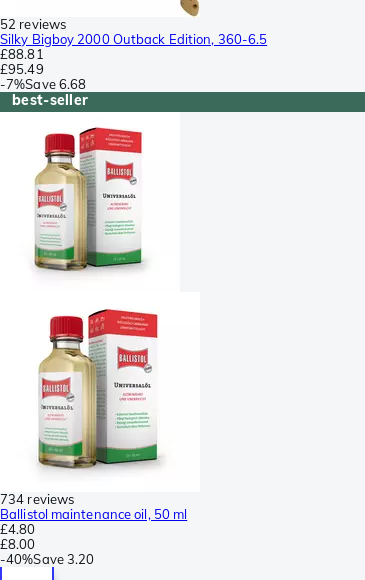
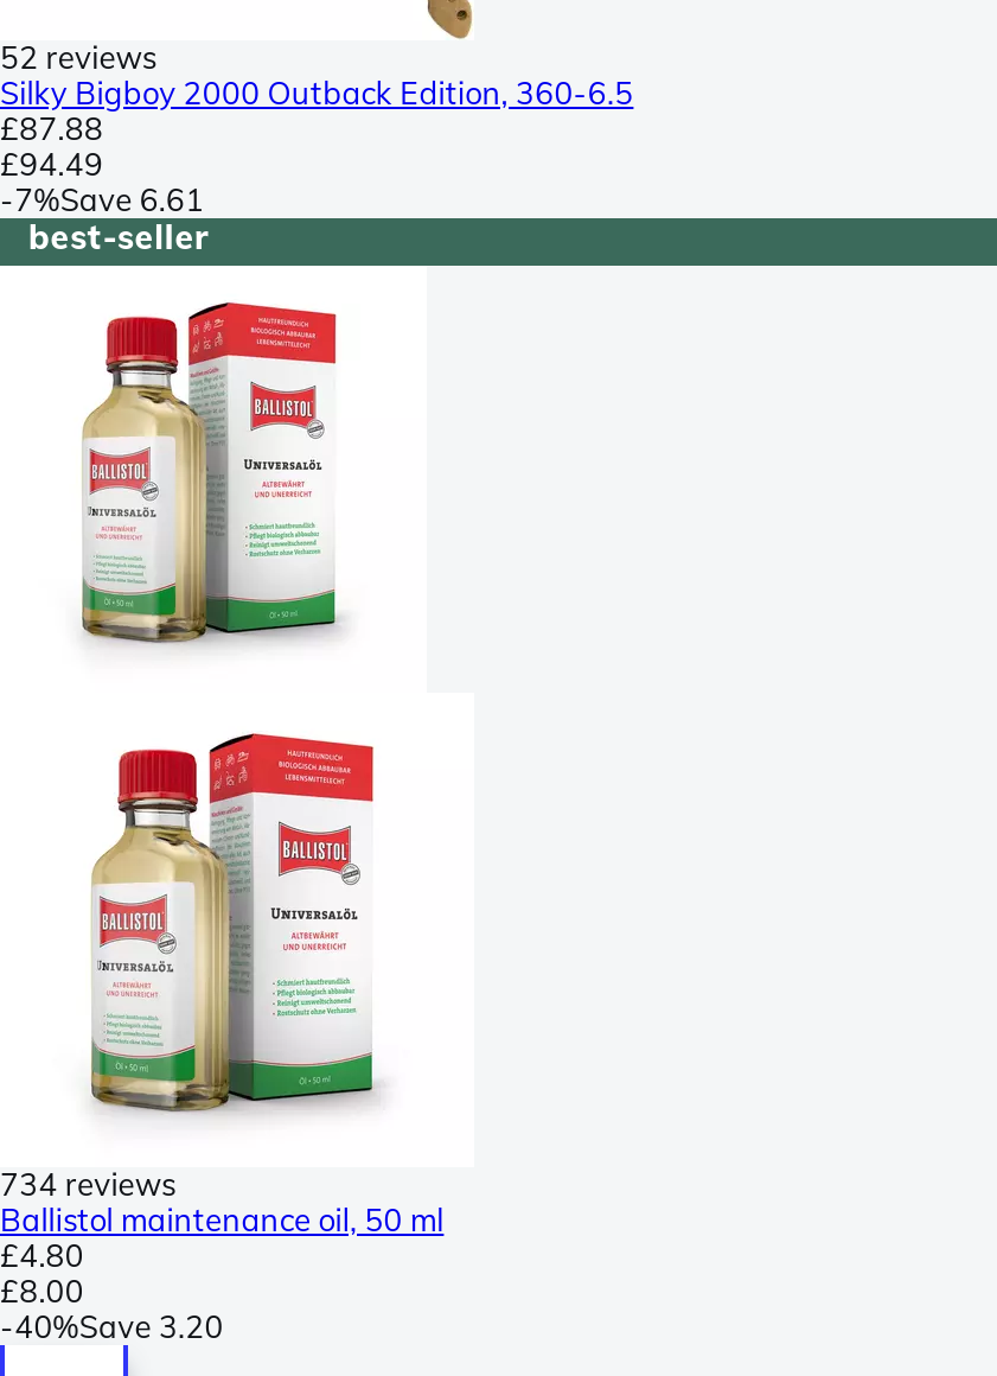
[0,45,44,61] £88.81 -> [0,108,103,146] £87.88
[0,60,44,76] £95.49 -> [0,144,103,181] £94.49
[0,75,86,91] -7%Save 6.68 -> [0,179,204,217] -7%Save 6.61

